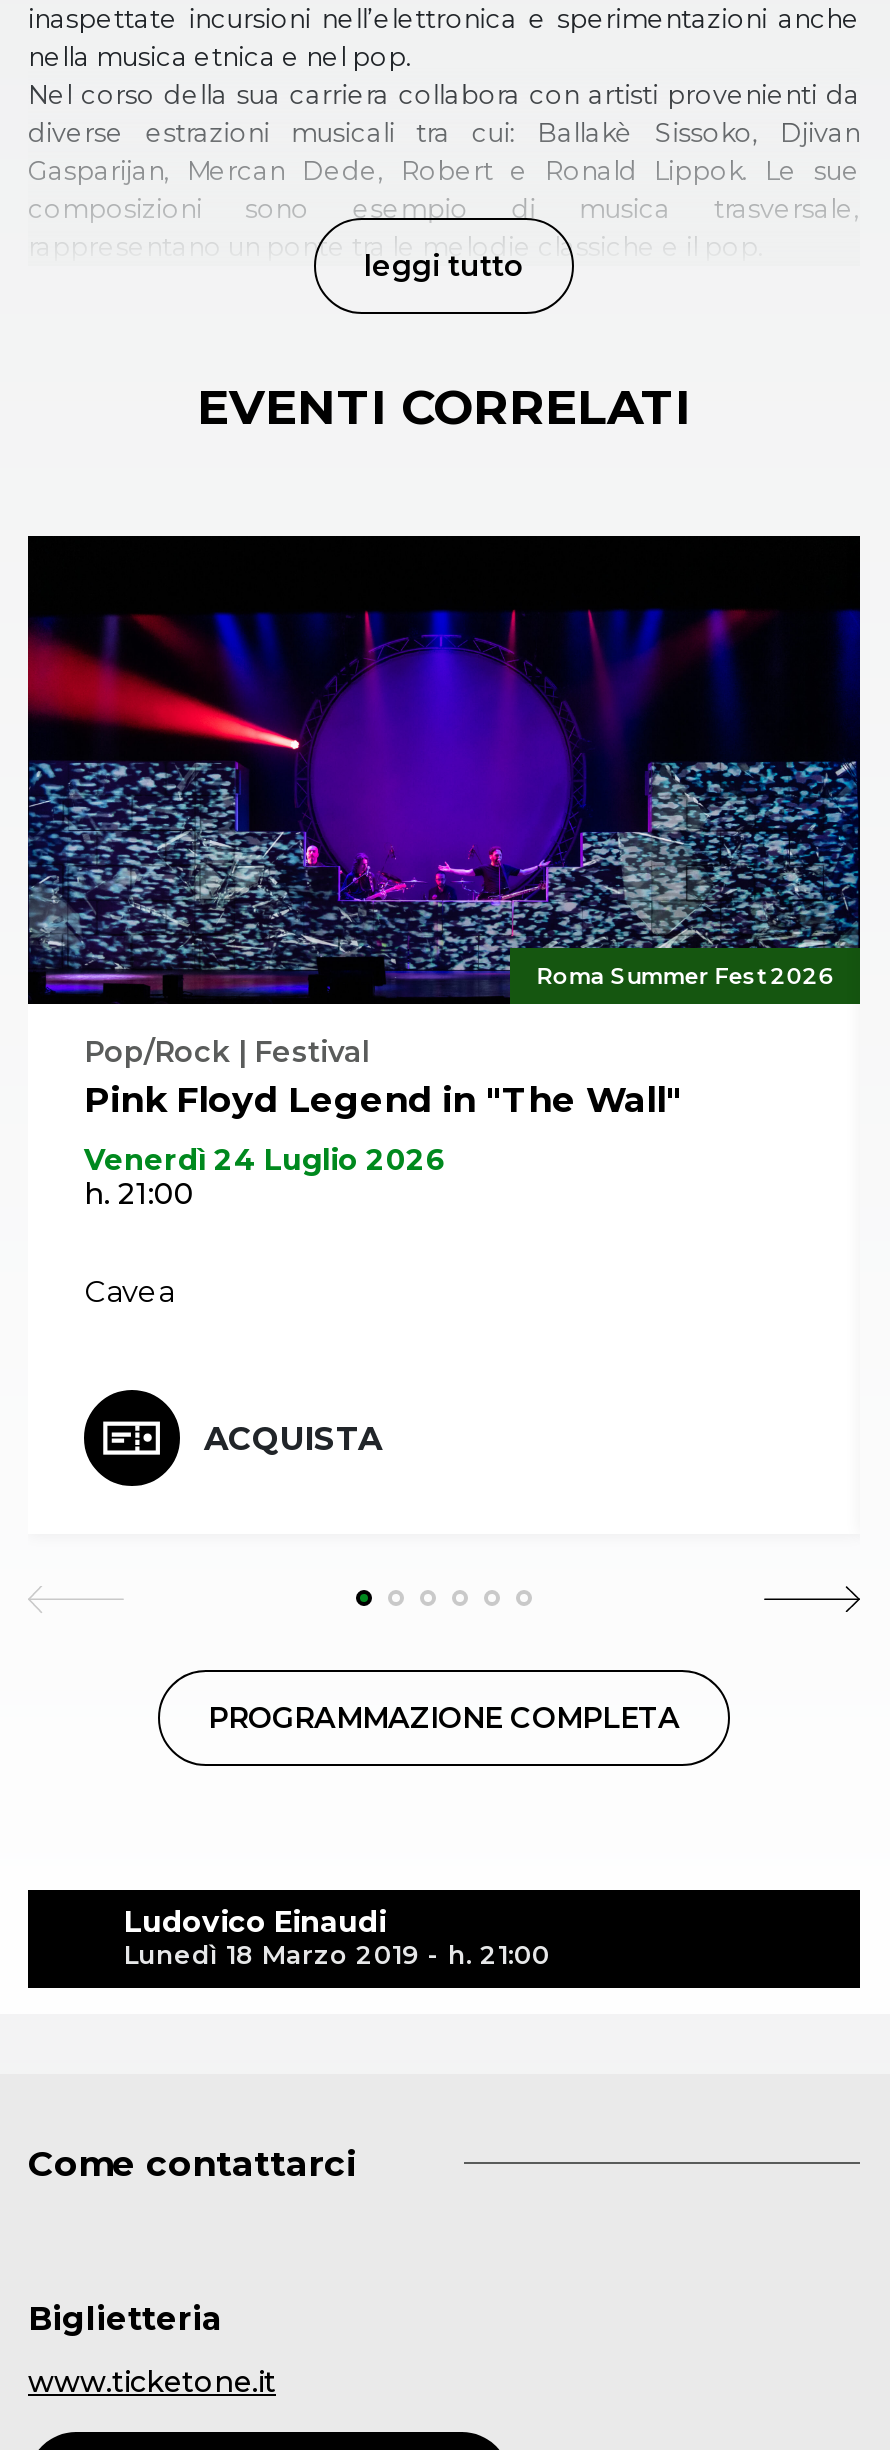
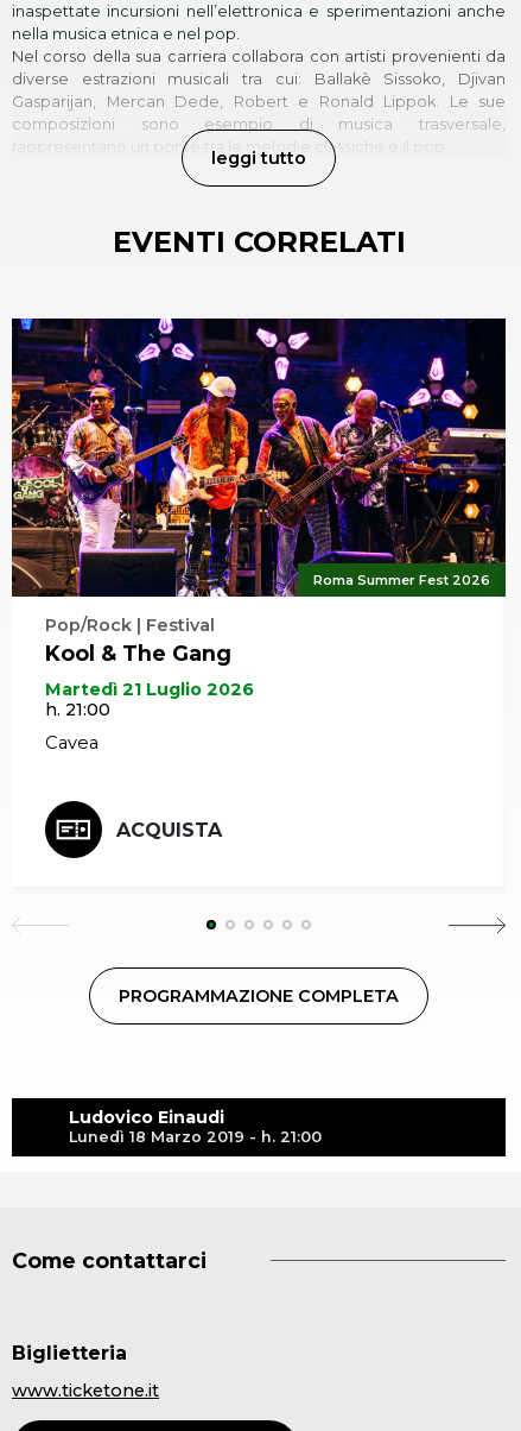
[26,534,862,1120] [image] | Pink Floyd Legend in "The Wall" -> [11,317,506,666] [image] | Kool & The Gang
[84,1142,446,1178] Venerdì 24 Luglio 2026 -> [45,679,254,700] Martedì 21 Luglio 2026

